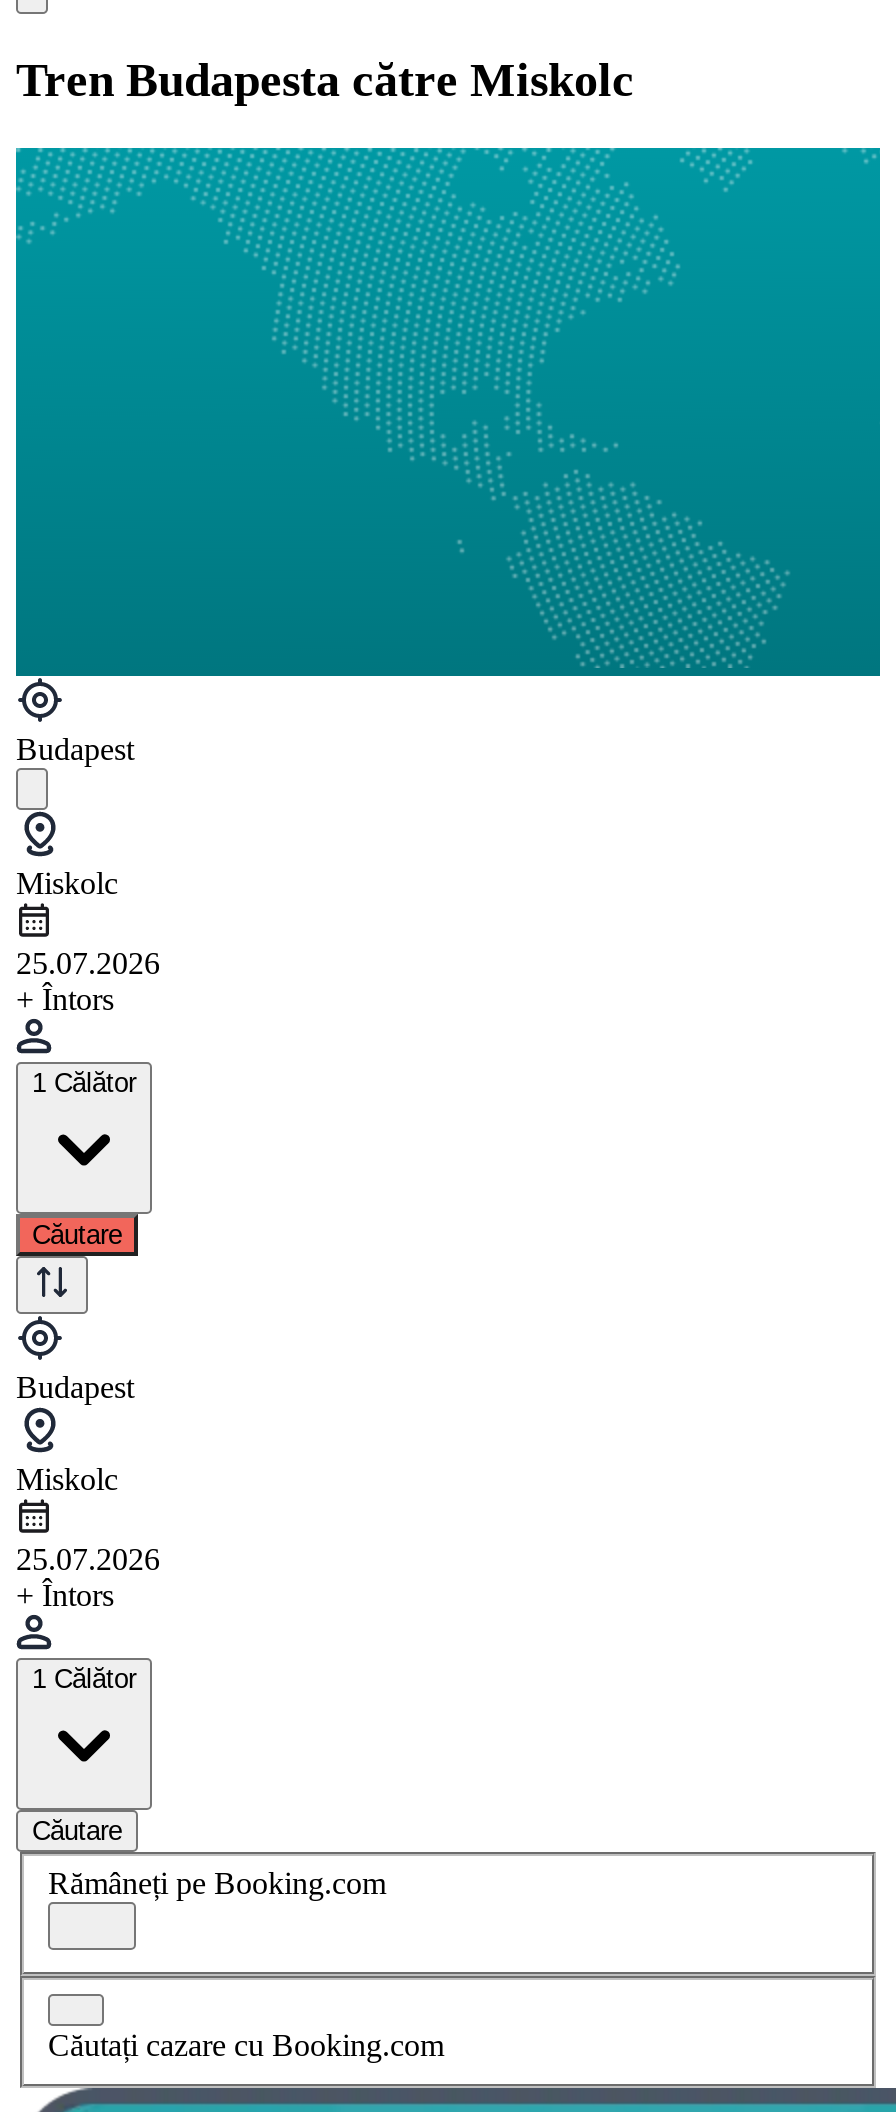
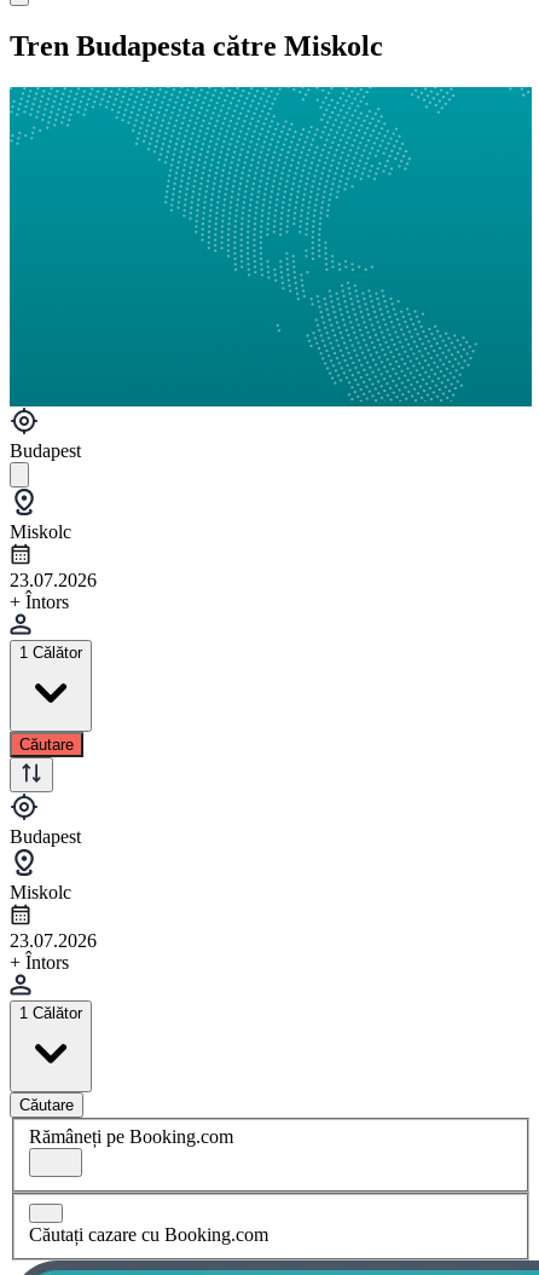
[16,946,160,980] 25.07.2026 -> [10,570,97,590] 23.07.2026
[16,1542,160,1576] 25.07.2026 -> [10,930,97,951] 23.07.2026

